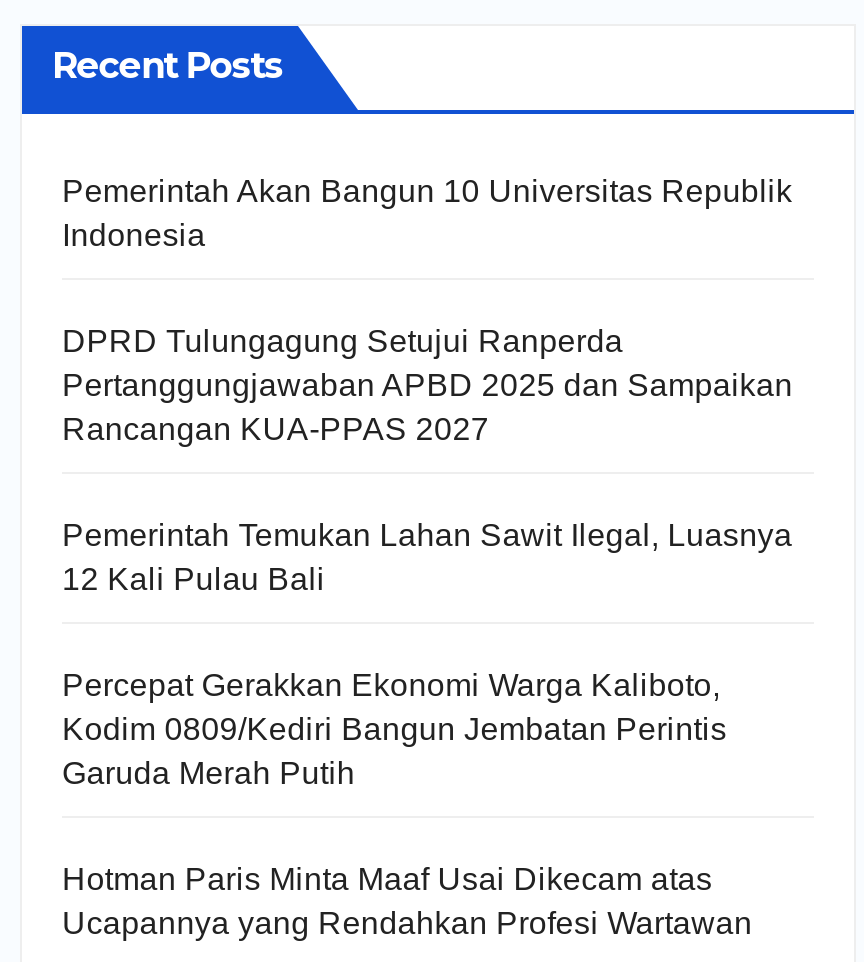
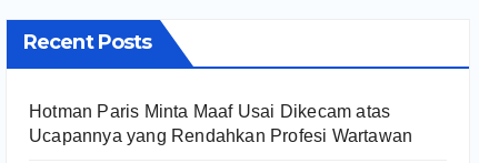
[62,175,793,791] Pemerintah Akan Bangun 10 Universitas Republik | Indonesia | DPRD Tulungagung Setujui Ranperda | Pertanggungjawaban APBD 2025 dan Sampaikan | Rancangan KUA-PPAS 2027 | Pemerintah Temukan Lahan Sawit Ilegal, Luasnya | 12 Kali Pulau Bali | Percepat Gerakkan Ekonomi Warga Kaliboto, | Kodim 0809/Kediri Bangun Jembatan Perintis | Garuda Merah Putih -> none

